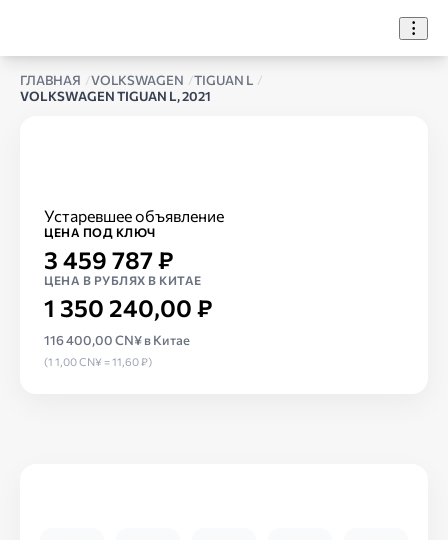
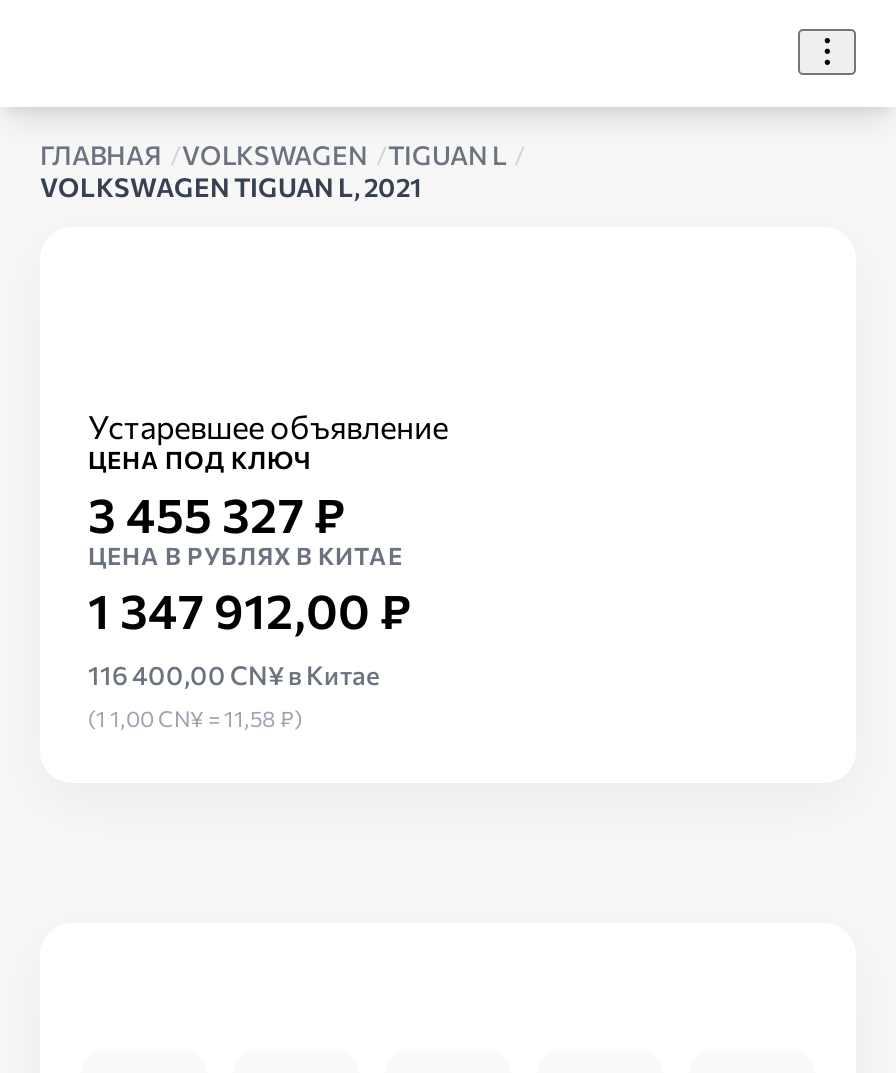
[44,245,174,274] 3 459 787 ₽ -> [88,485,346,543] 3 455 327 ₽
[44,293,213,322] 1 350 240,00 ₽ -> [88,581,412,639] 1 347 912,00 ₽
[44,355,152,368] (1 1,00 CN¥ = 11,60 ₽) -> [88,705,302,731] (1 1,00 CN¥ = 11,58 ₽)

